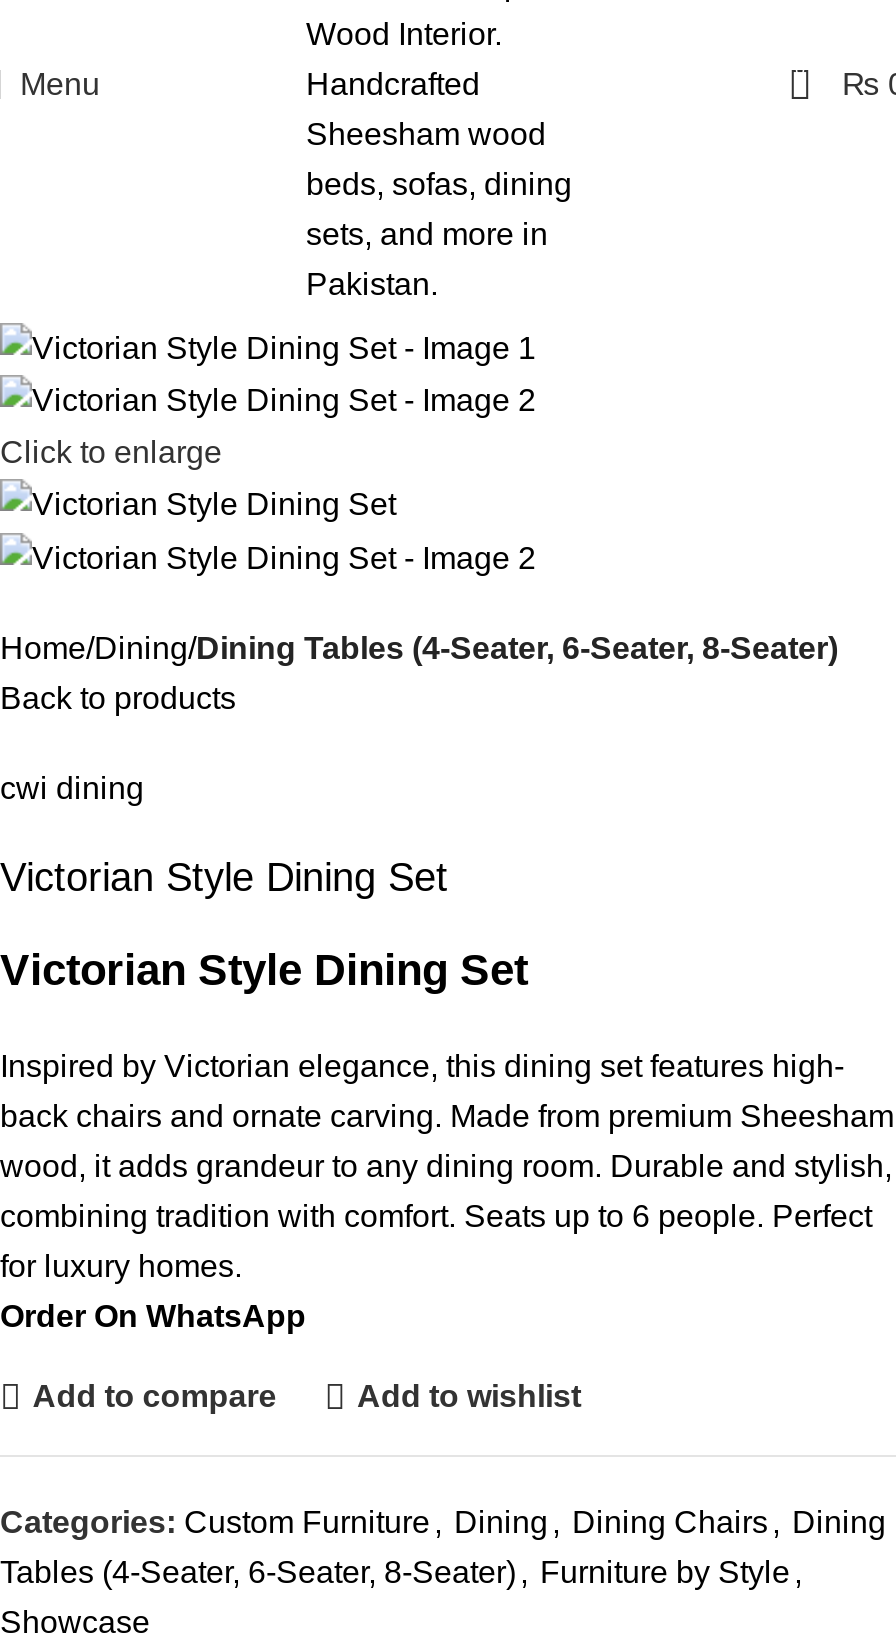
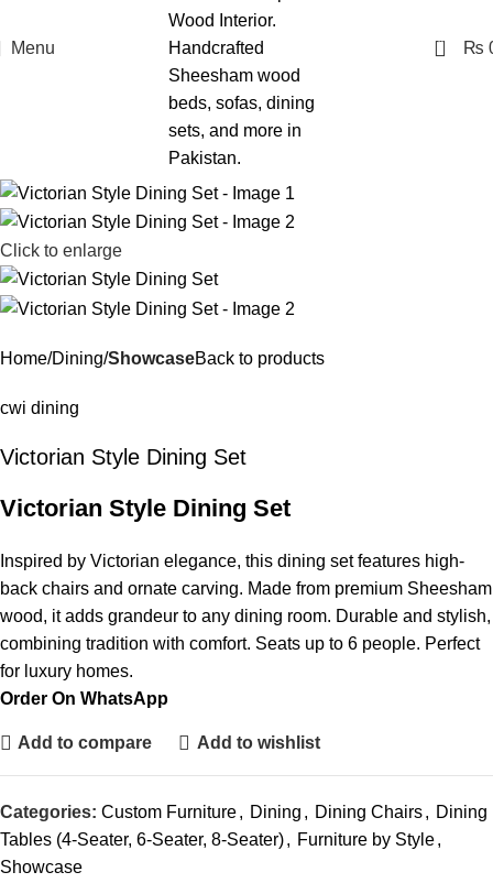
[0,630,838,714] Home Dining Dining Tables (4-Seater, 6-Seater, 8-Seater) | Back to products -> [0,349,325,367] Home Dining ShowcaseBack to products

